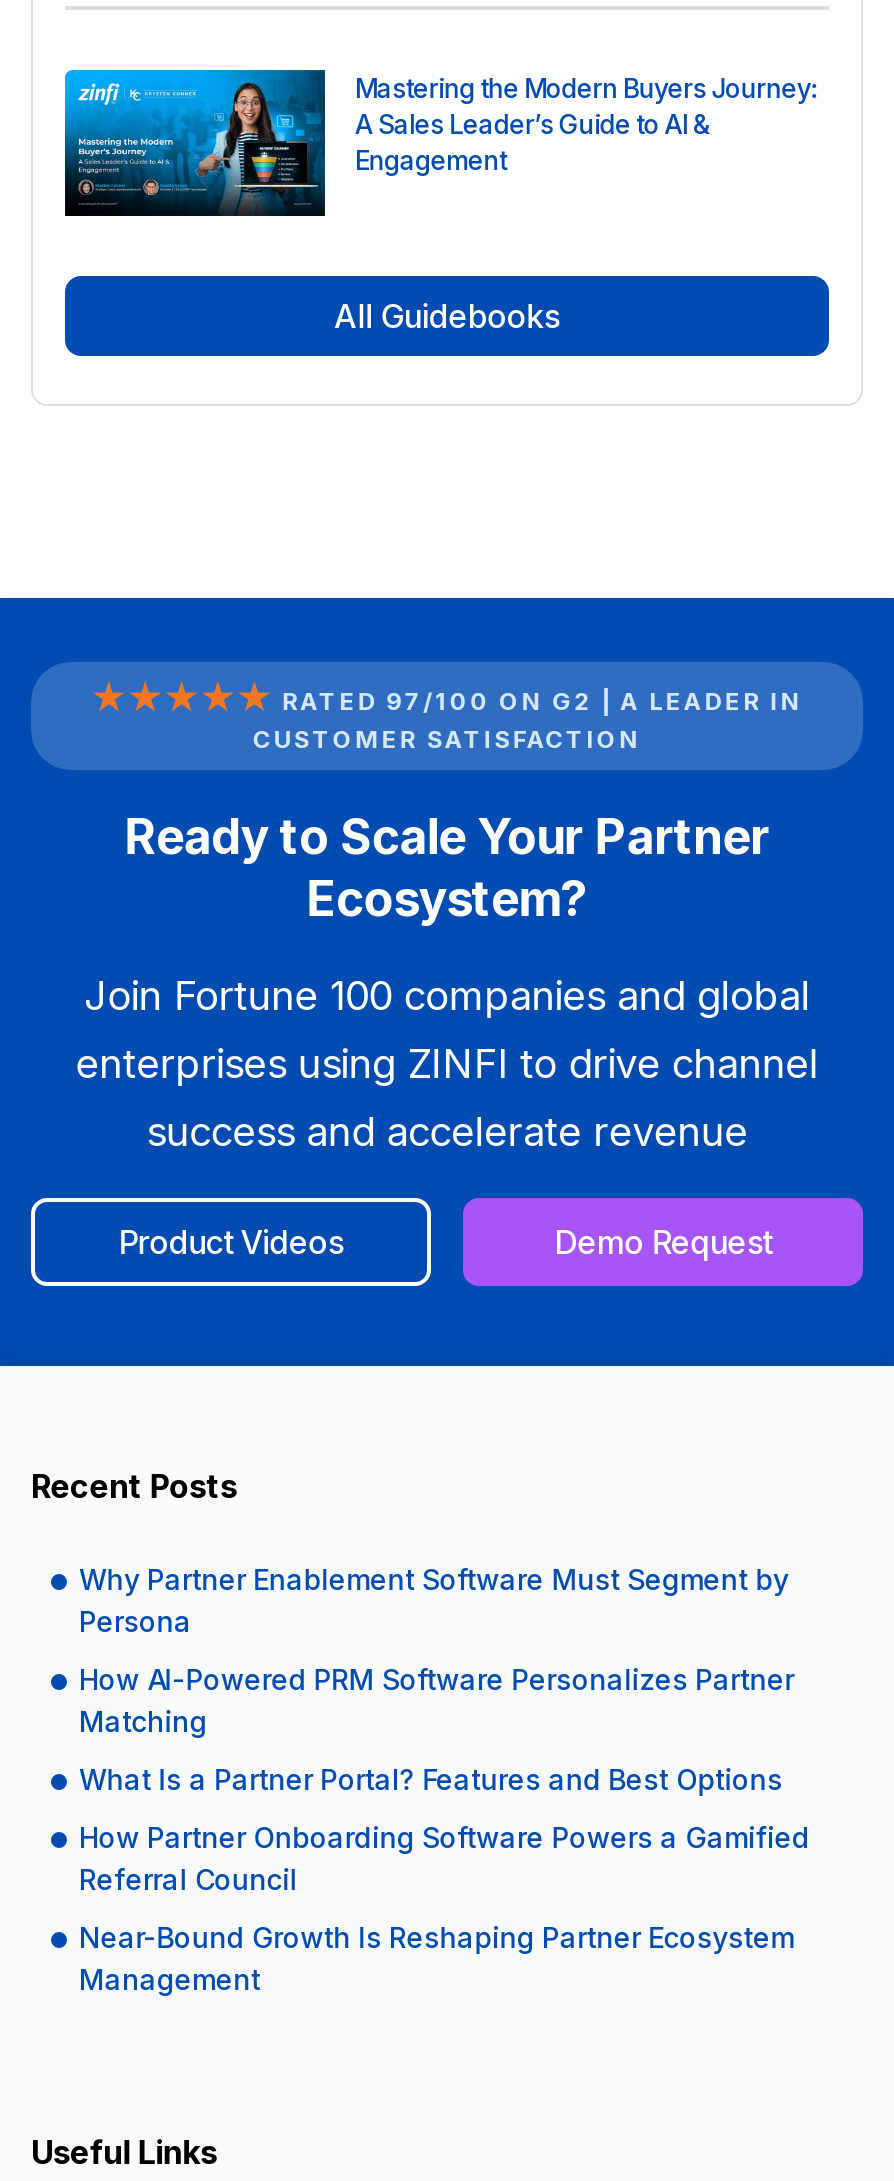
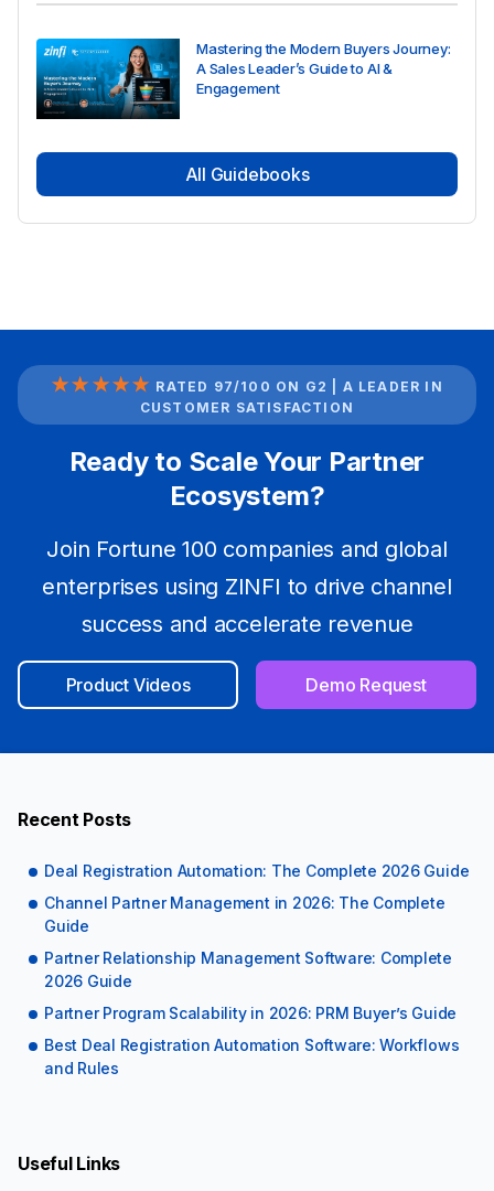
[79,1562,788,1638] Why Partner Enablement Software Must Segment by | Persona -> [44,861,469,880] Deal Registration Automation: The Complete 2026 Guide
[79,1662,794,1738] How AI-Powered PRM Software Personalizes Partner | Matching -> [44,893,445,935] Channel Partner Management in 2026: The Complete | Guide
[79,1762,783,1796] What Is a Partner Portal? Features and Best Options -> [44,948,452,990] Partner Relationship Management Software: Complete | 2026 Guide
[79,1820,809,1896] How Partner Onboarding Software Powers a Gamified | Referral Council -> [44,1003,457,1022] Partner Program Scalability in 2026: PRM Buyer’s Guide
[79,1920,794,1996] Near-Bound Growth Is Reshaping Partner Ecosystem | Management -> [44,1035,459,1077] Best Deal Registration Automation Software: Workflows | and Rules

